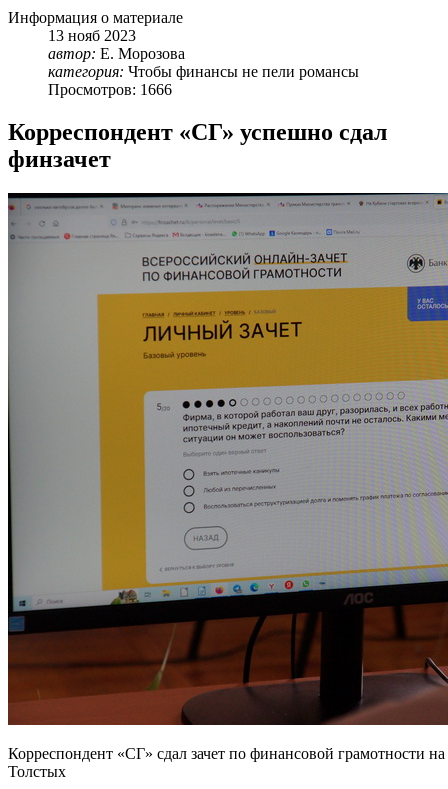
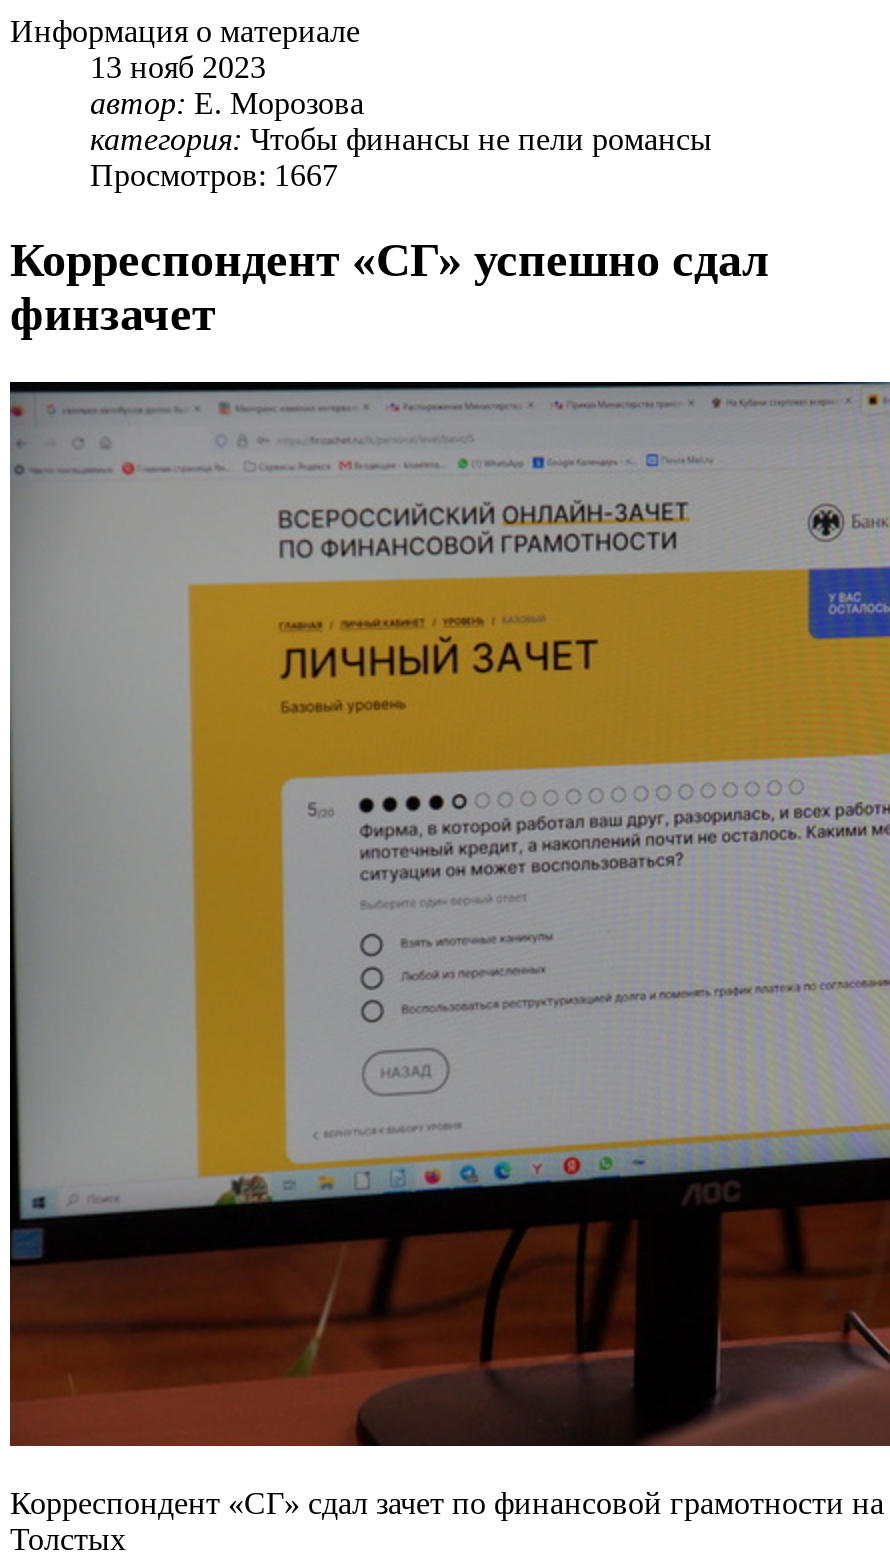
[48,81,172,98] Просмотров: 1666 -> [90,159,338,193] Просмотров: 1667

